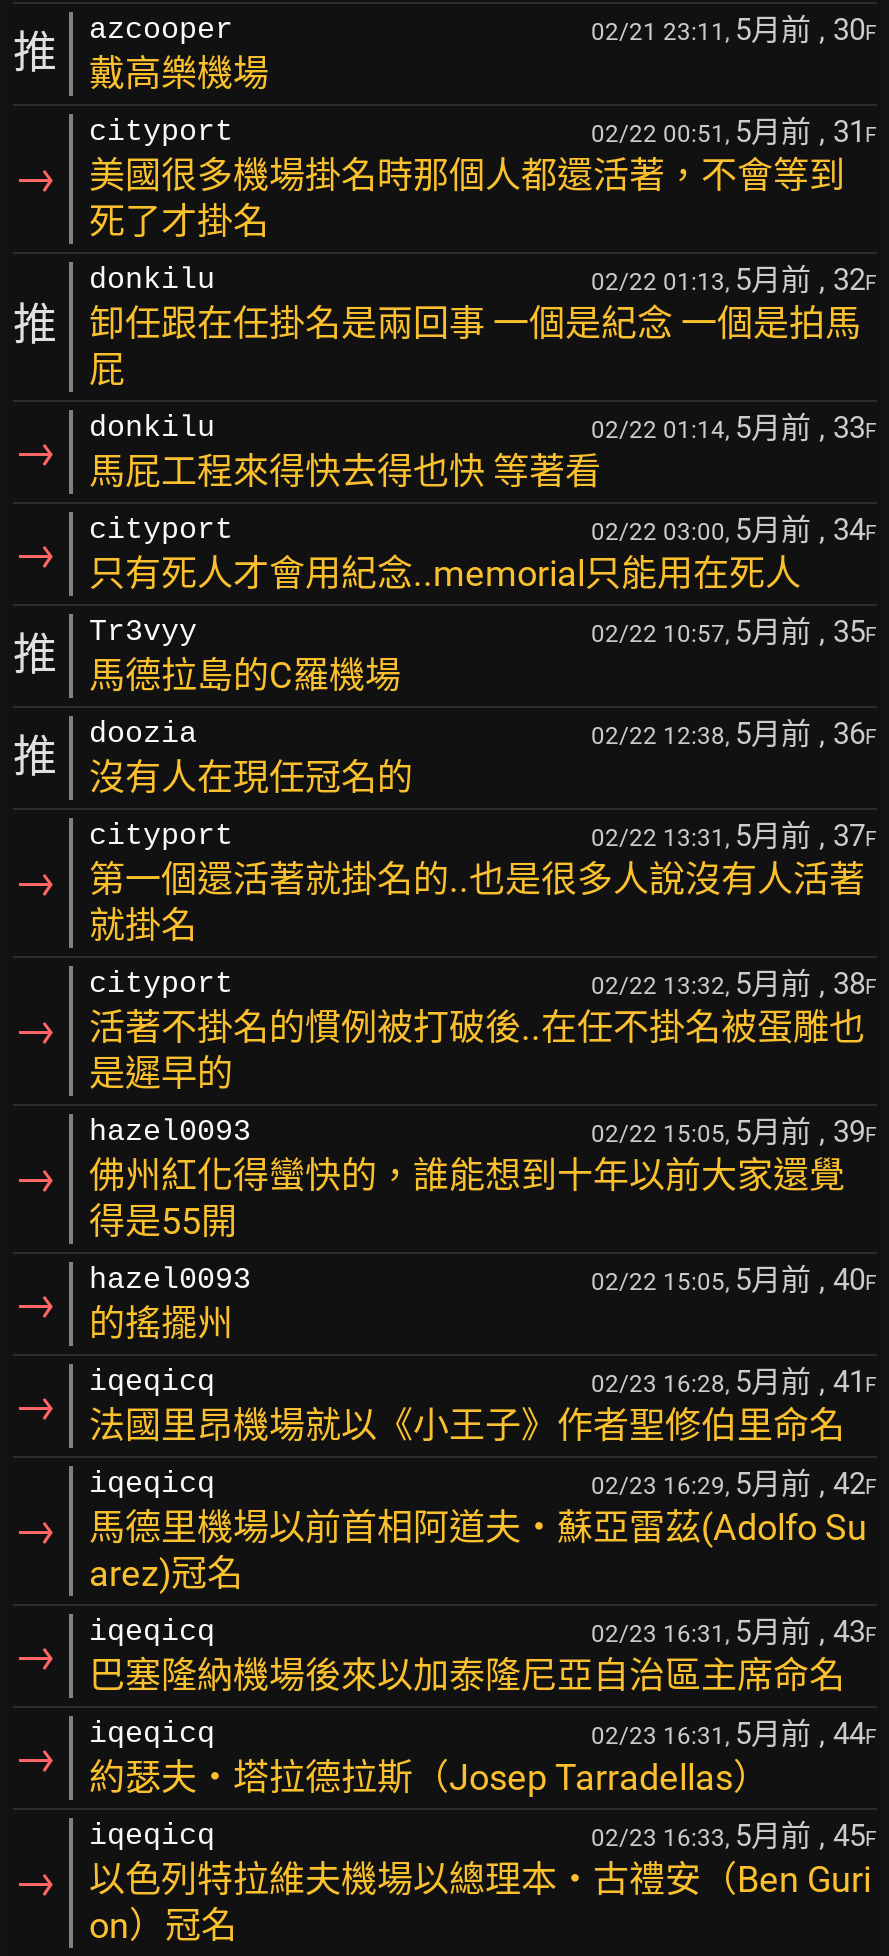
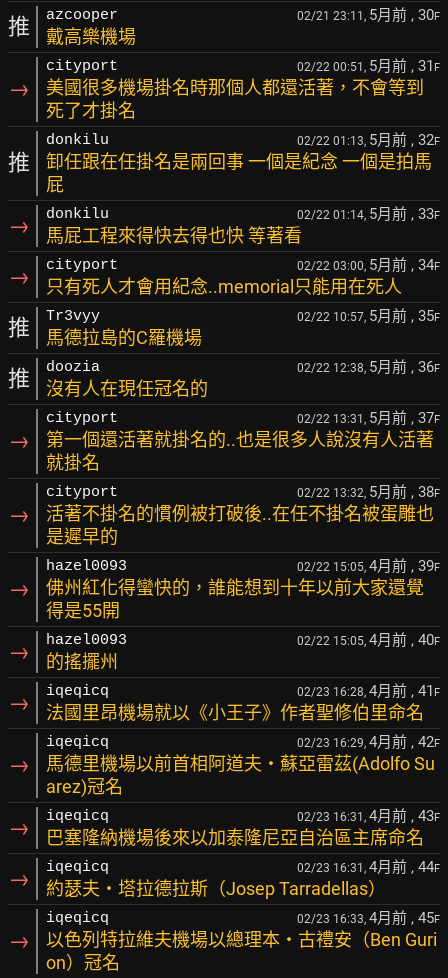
[591,1113,877,1149] 02/22 15:05, 5月前, 39F -> [297,557,440,575] 02/22 15:05, 4月前, 39F
[591,1261,877,1297] 02/22 15:05, 5月前, 40F -> [297,631,440,649] 02/22 15:05, 4月前, 40F
[591,1363,877,1399] 02/23 16:28, 5月前, 41 F -> [297,682,440,700] 02/23 16:28, 4月前, 41 F
[591,1465,877,1501] 02/23 16:29, 5月前, 42F -> [297,733,440,751] 02/23 16:29, 4月前, 42F
[591,1613,877,1649] 02/23 16:31, 5月前, 43F -> [297,807,440,825] 02/23 16:31, 4月前, 43F
[591,1715,877,1751] 02/23 16:31, 5月前, 44F -> [297,858,440,876] 02/23 16:31, 4月前, 44F
[591,1817,877,1853] 02/23 16:33, 5月前, 45F -> [297,909,440,927] 02/23 16:33, 4月前, 45F

